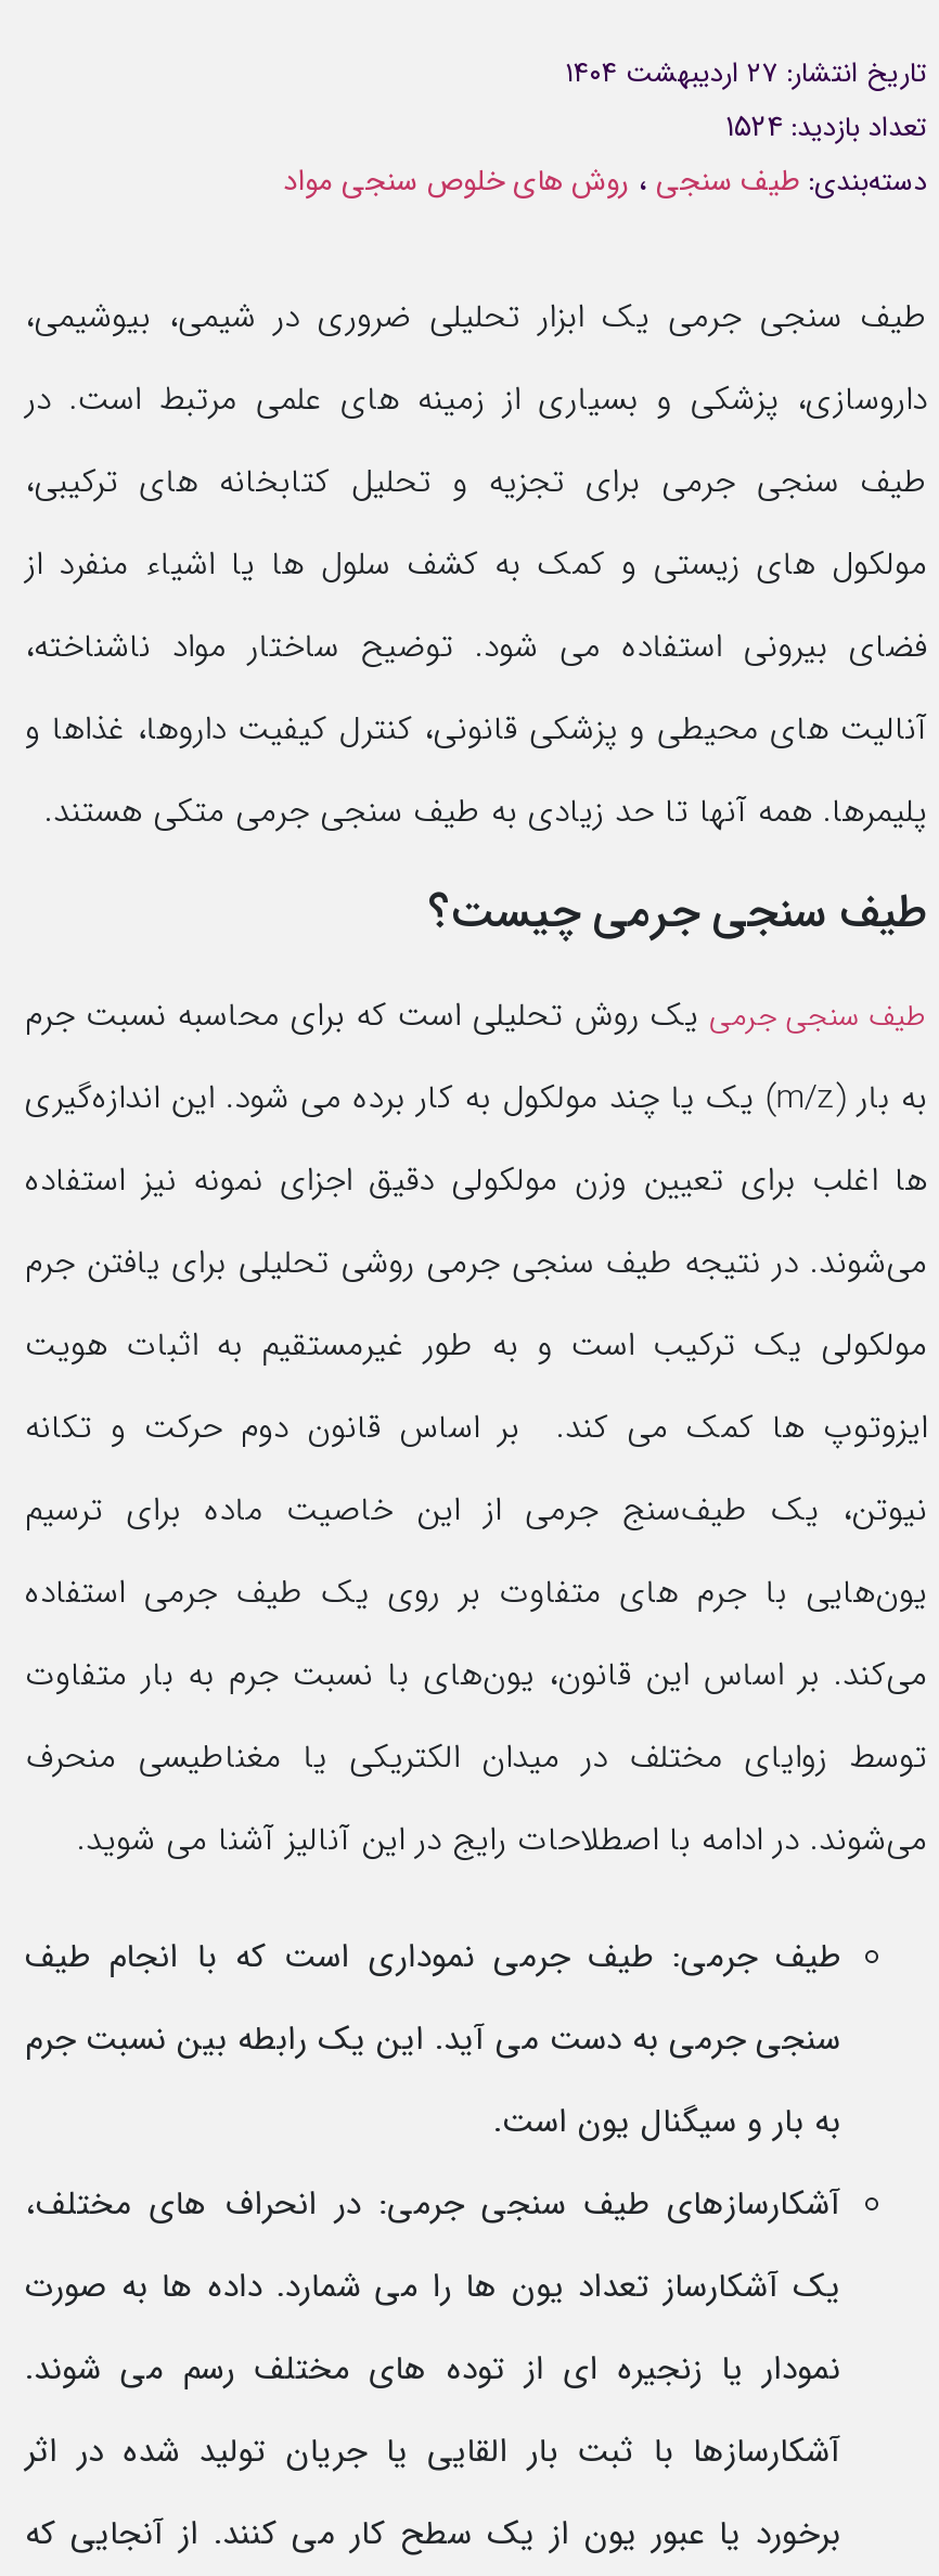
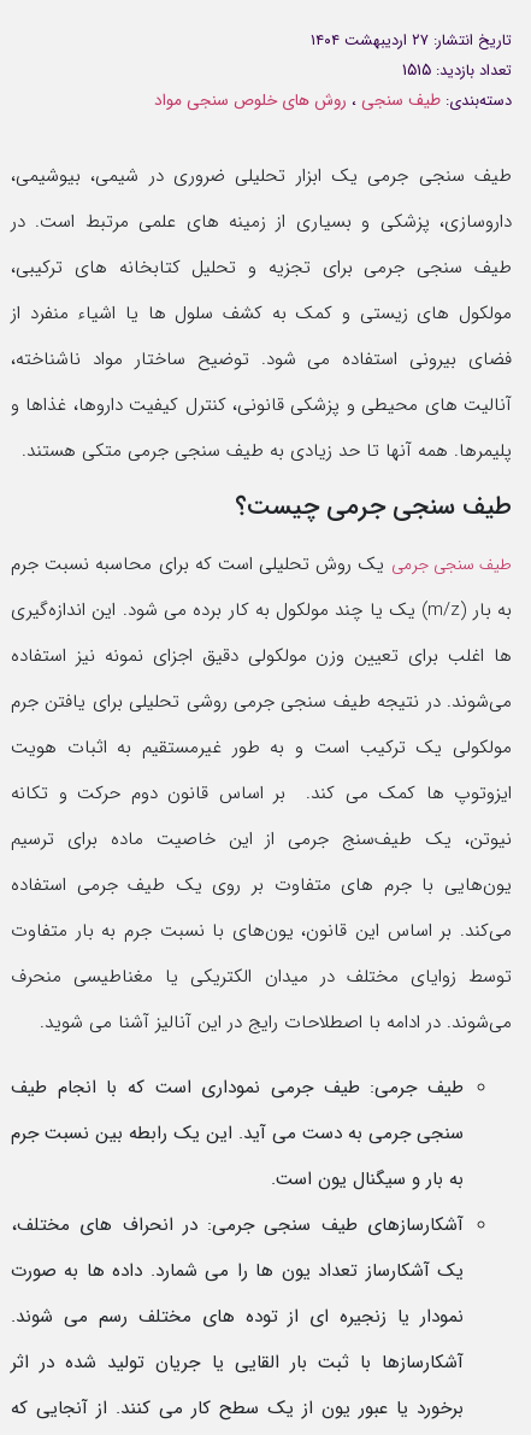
[725,106,927,152] تعداد بازدید: ۱۵۲۴ -> [402,58,512,84] تعداد بازدید: ۱۵۱۵

